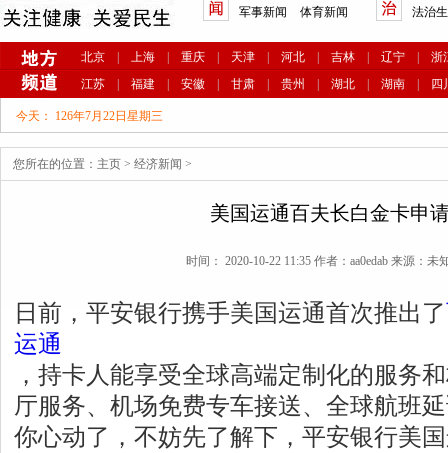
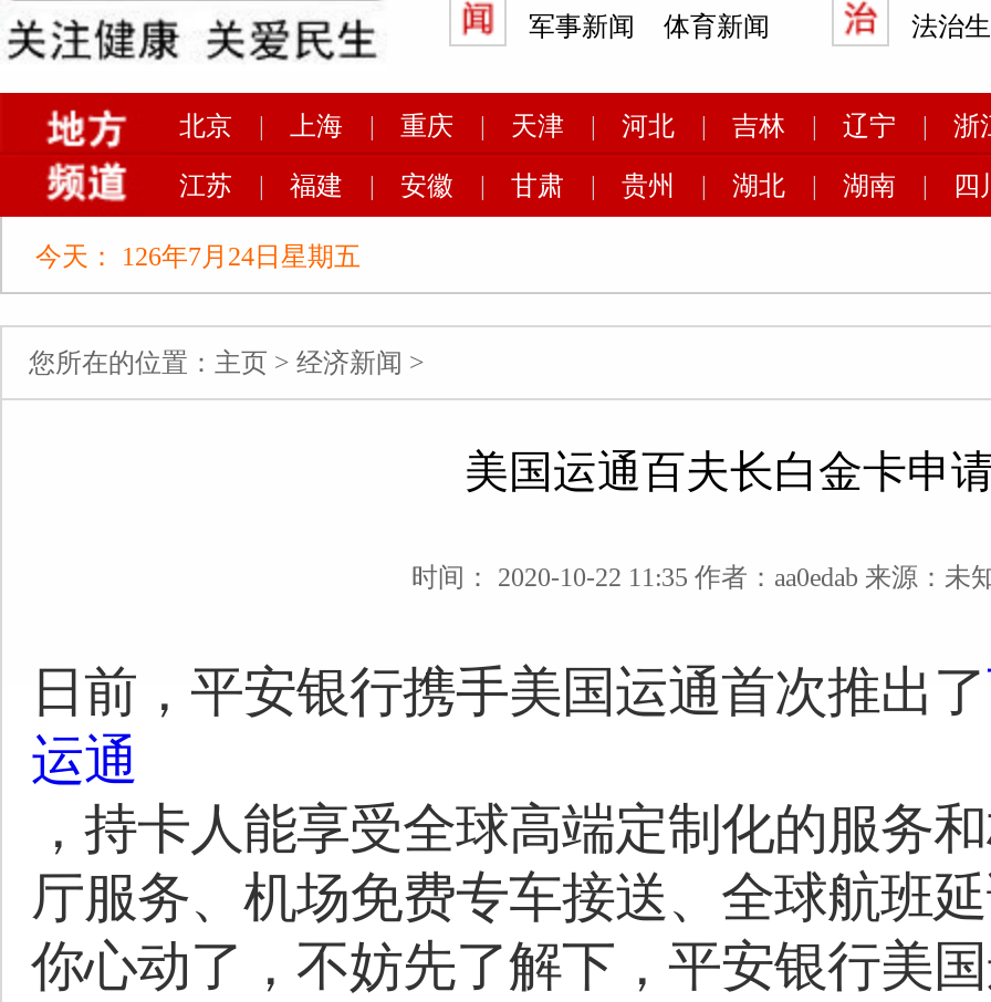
[16,109,163,123] 今天：126年7月22日星期三 -> [35,241,361,272] 今天：126年7月24日星期五

